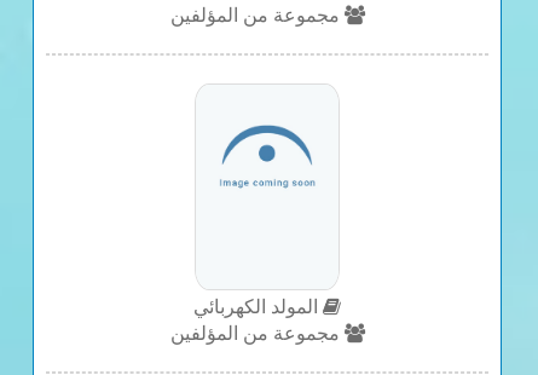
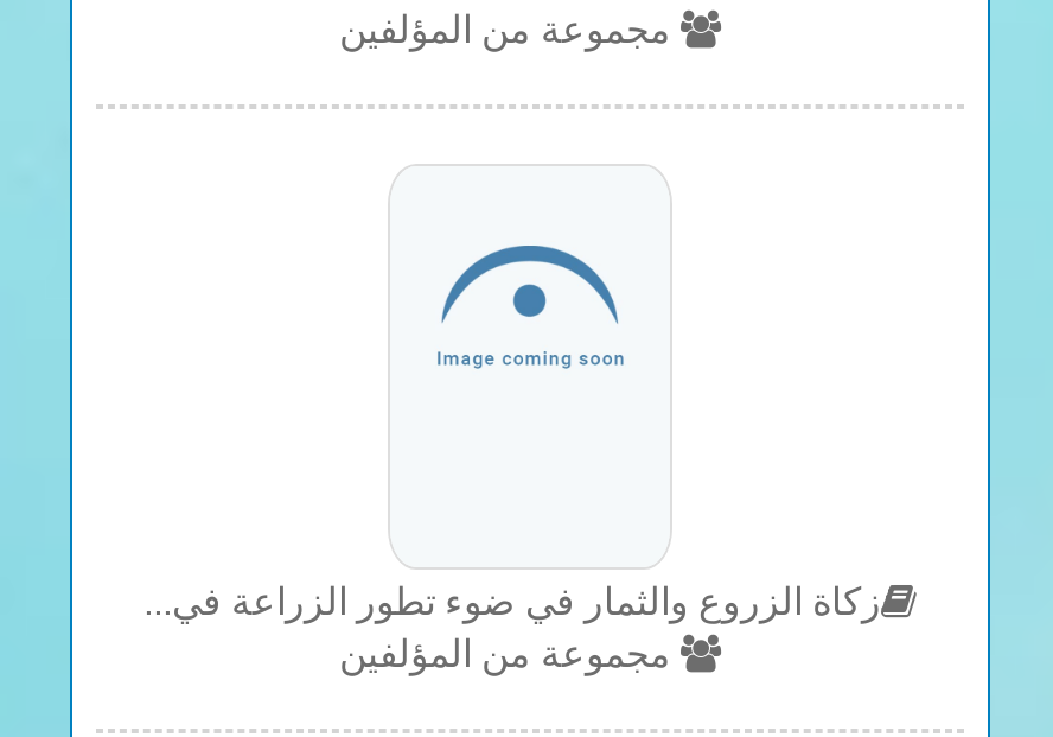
[193,296,323,317] المولد الكهربائي -> [143,582,881,622] زكاة الزروع والثمار في ضوء تطور الزراعة في...

